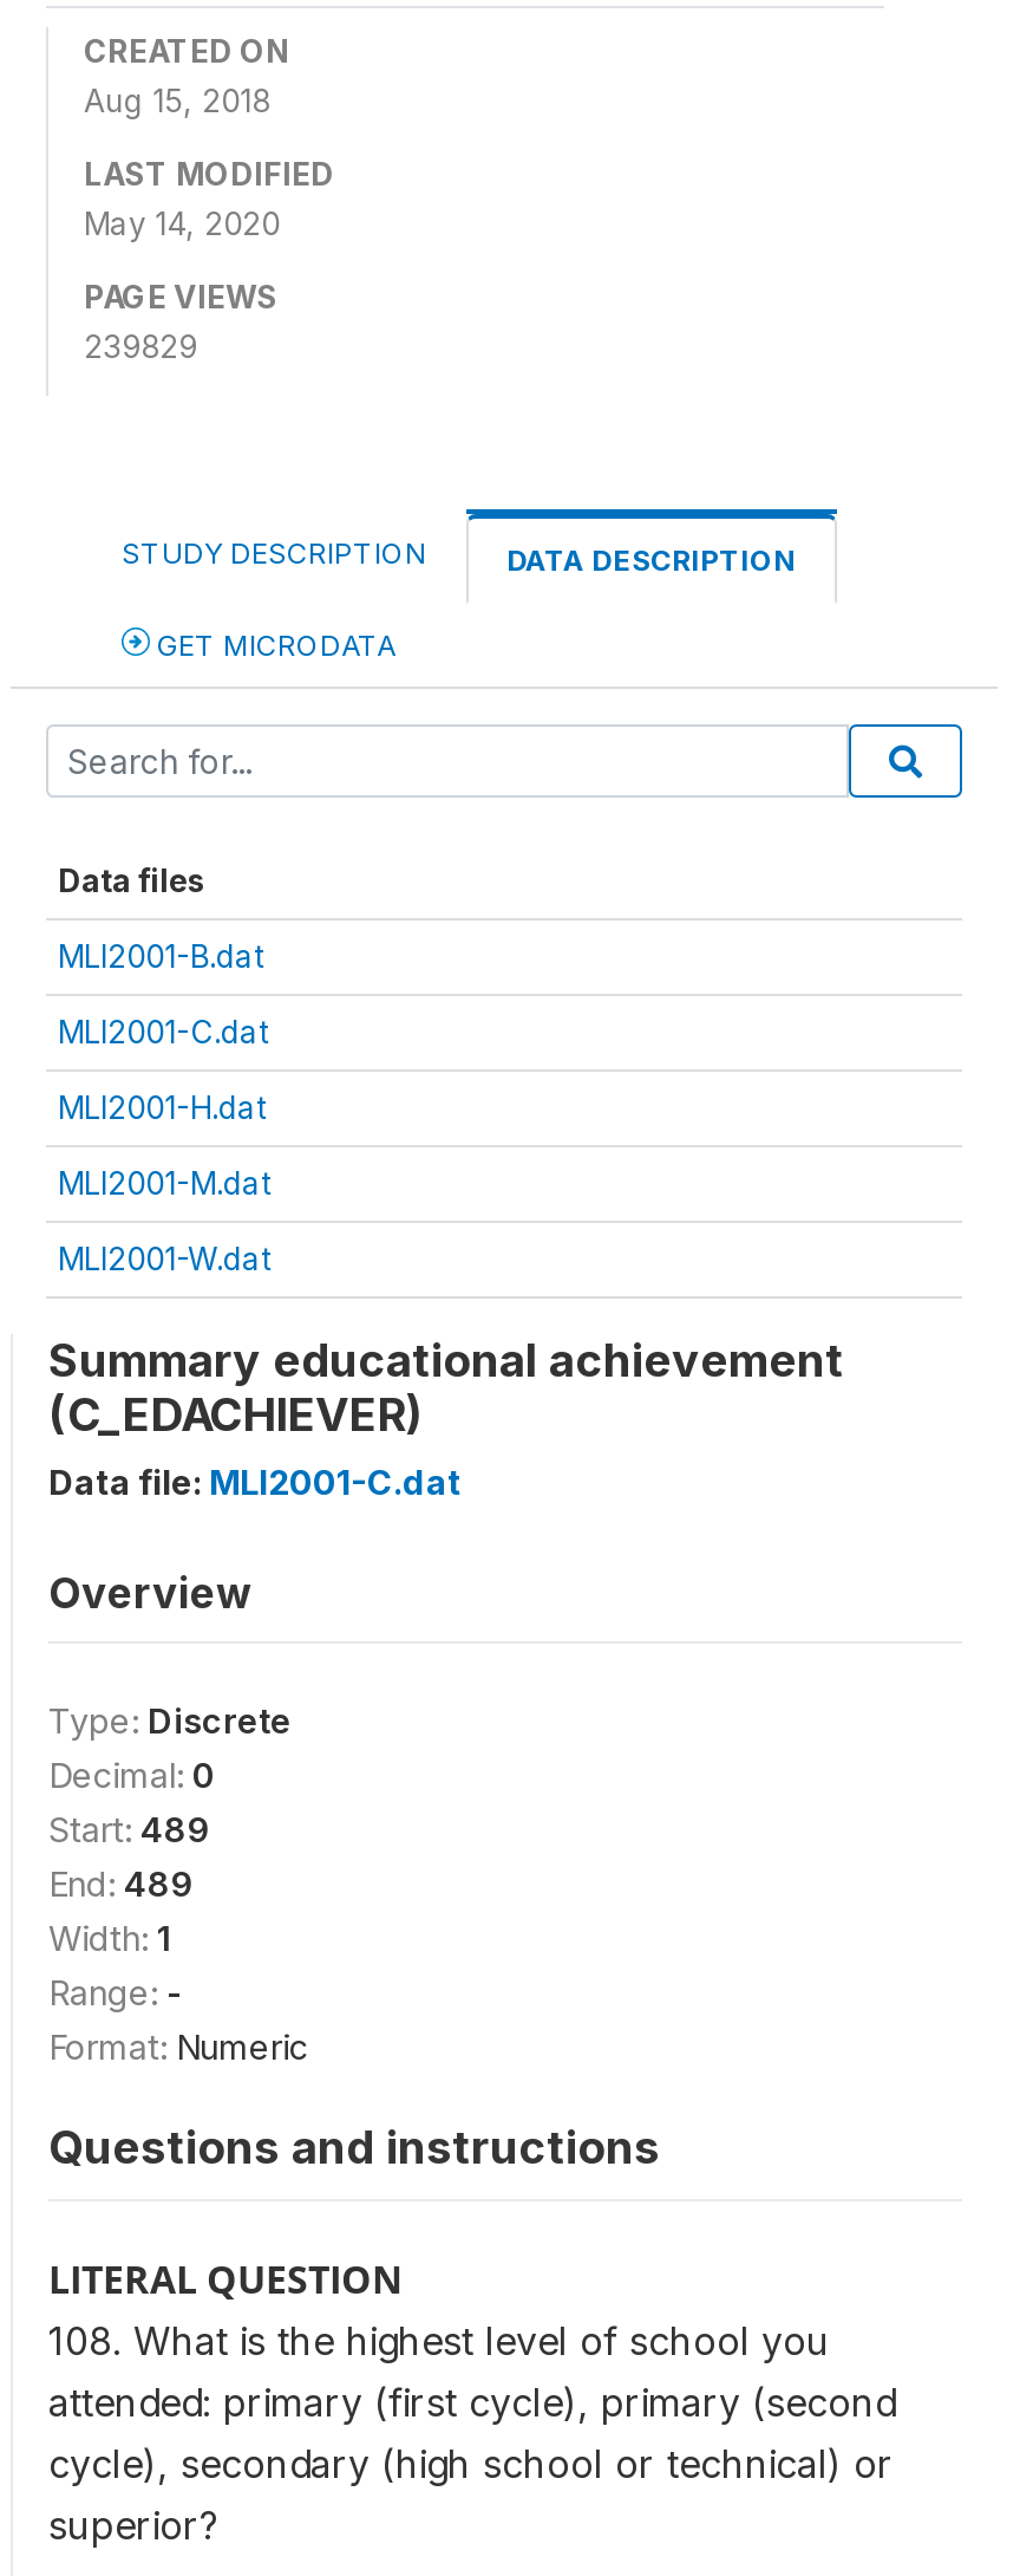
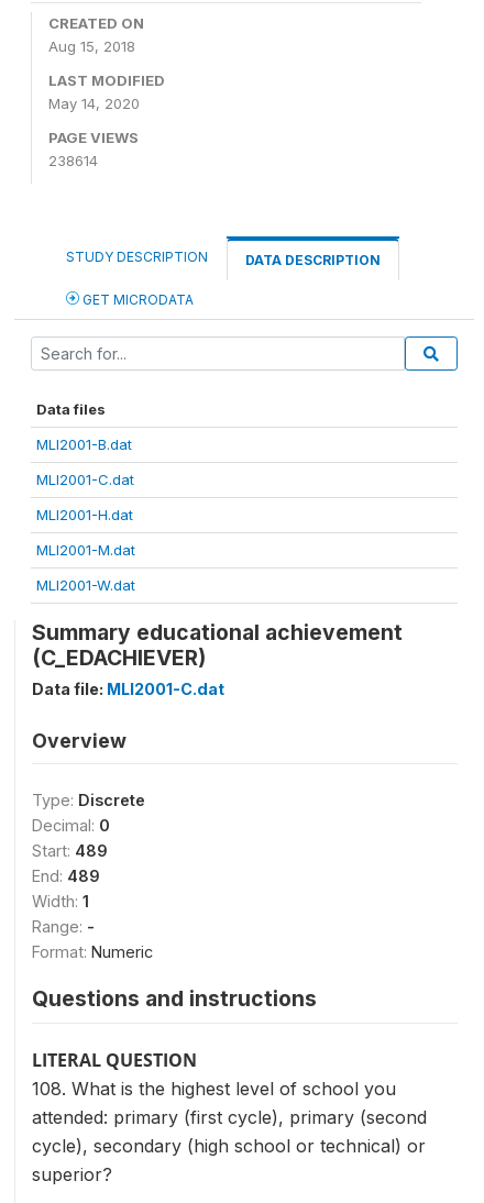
[84,326,197,364] 239829 -> [48,151,98,169] 238614

